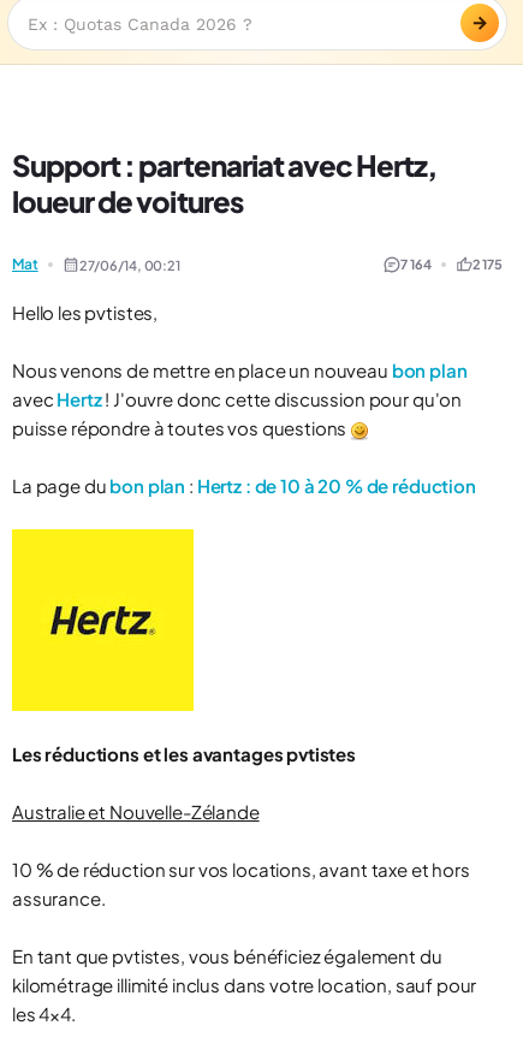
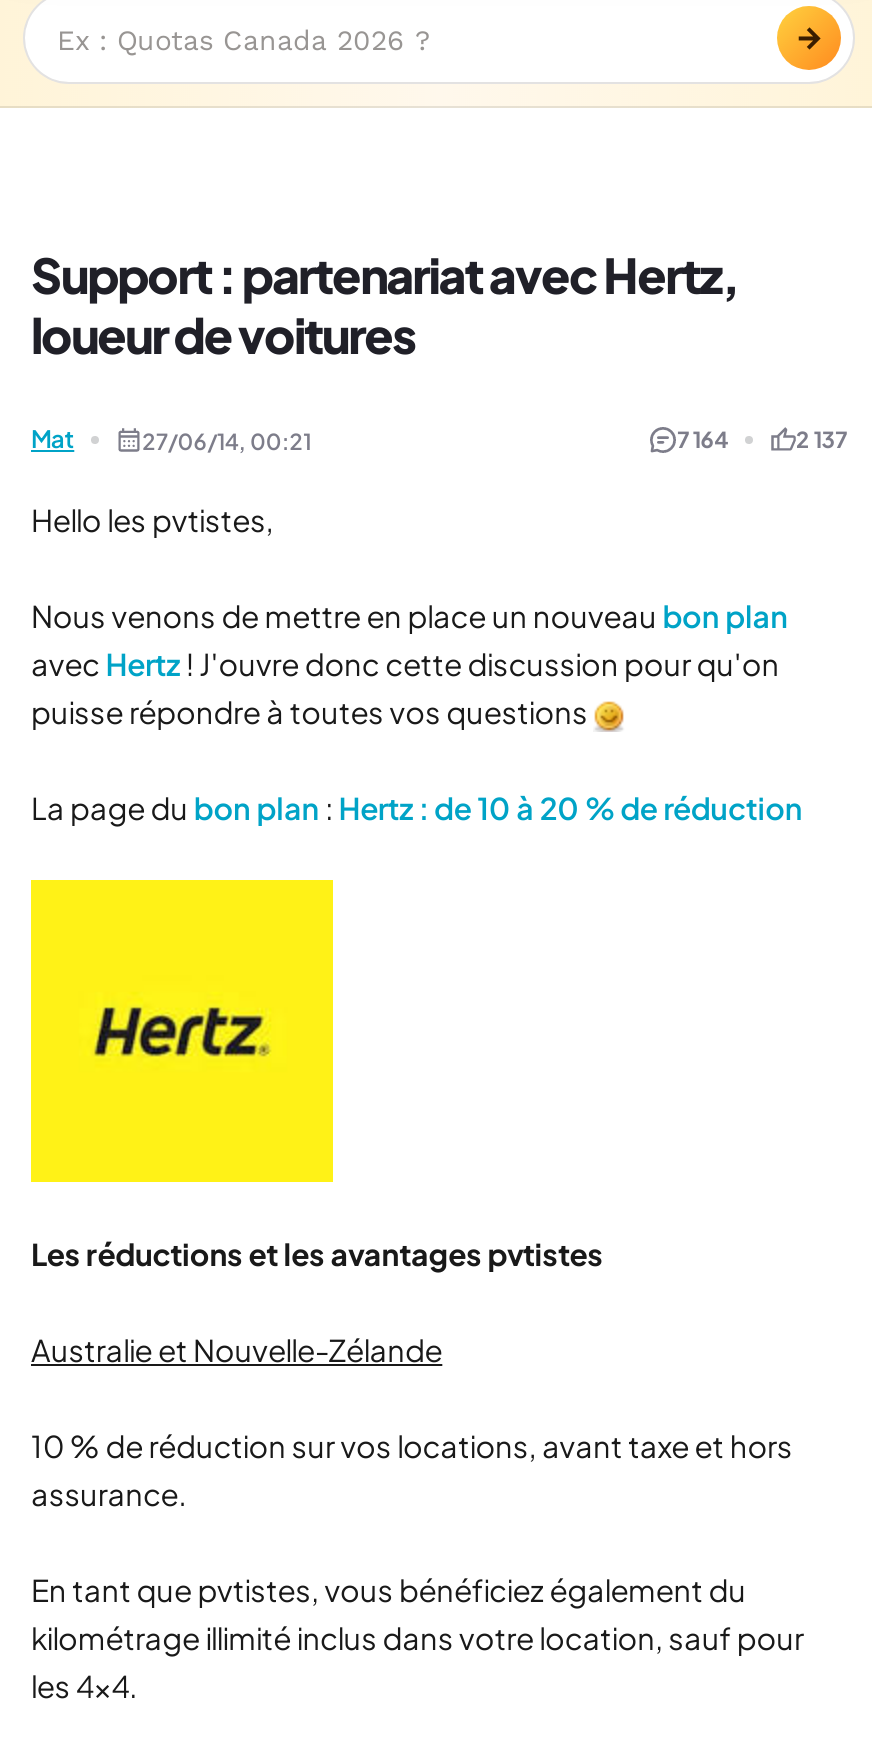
[472,256,503,272] 2 175 -> [796,426,847,452] 2 137

